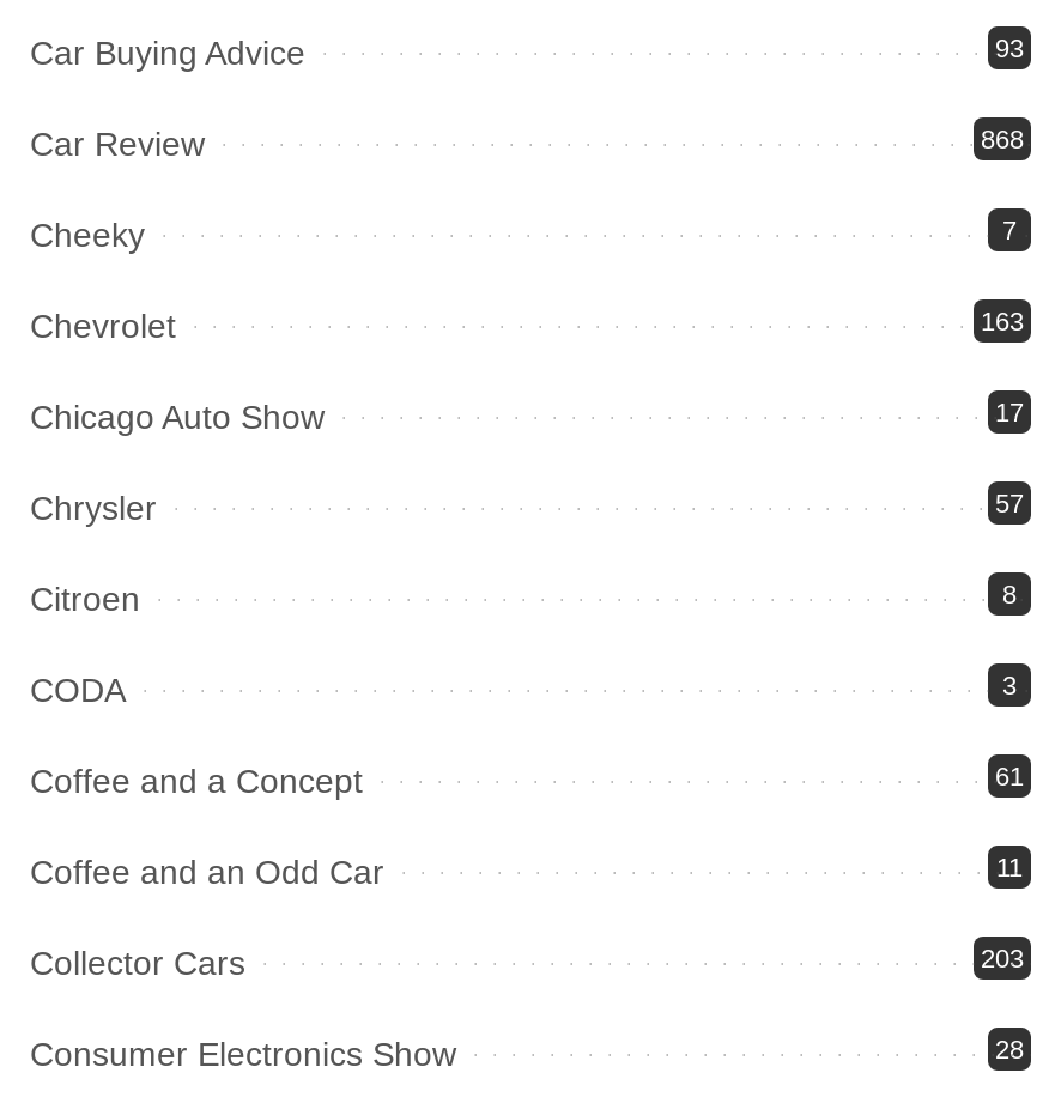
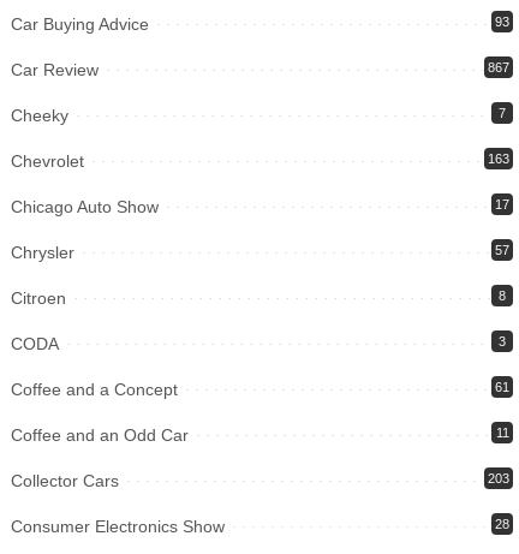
[981,126,1024,154] 868 -> [488,61,509,75] 867

